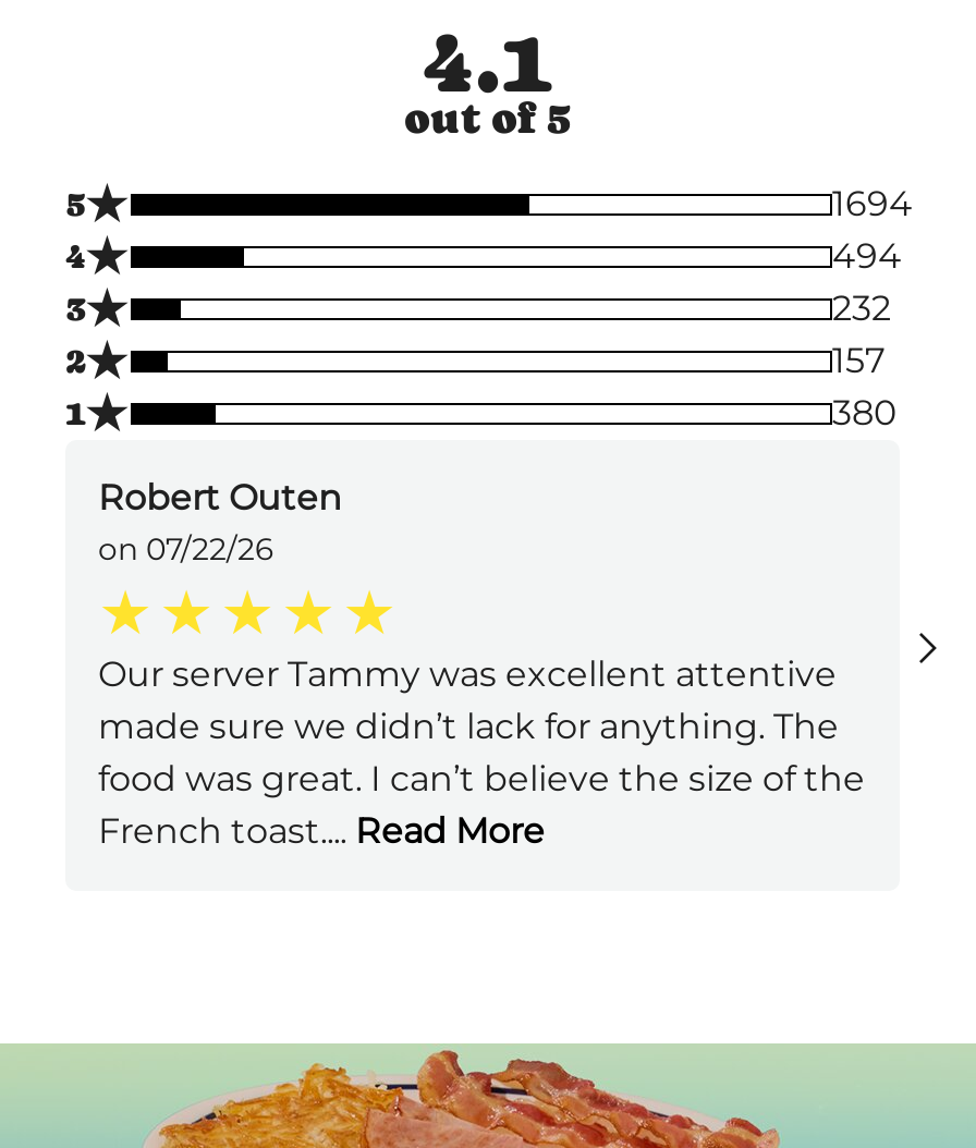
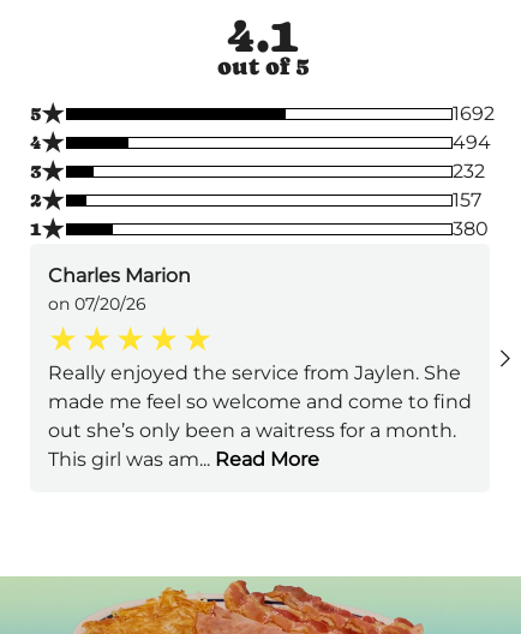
[832,183,913,224] 1694 -> [453,102,495,125] 1692
[98,477,342,568] Robert Outen | on 07/22/26 -> [48,264,191,314] Charles Marion | on 07/20/26
[98,653,865,852] Our server Tammy was excellent attentive | made sure we didn’t lack for anything. The | food was great. I can’t believe the size of the | French toast.... Read More -> [48,361,472,471] Really enjoyed the service from Jaylen. She | made me feel so welcome and come to find | out she’s only been a waitress for a month. | This girl was am... Read More

